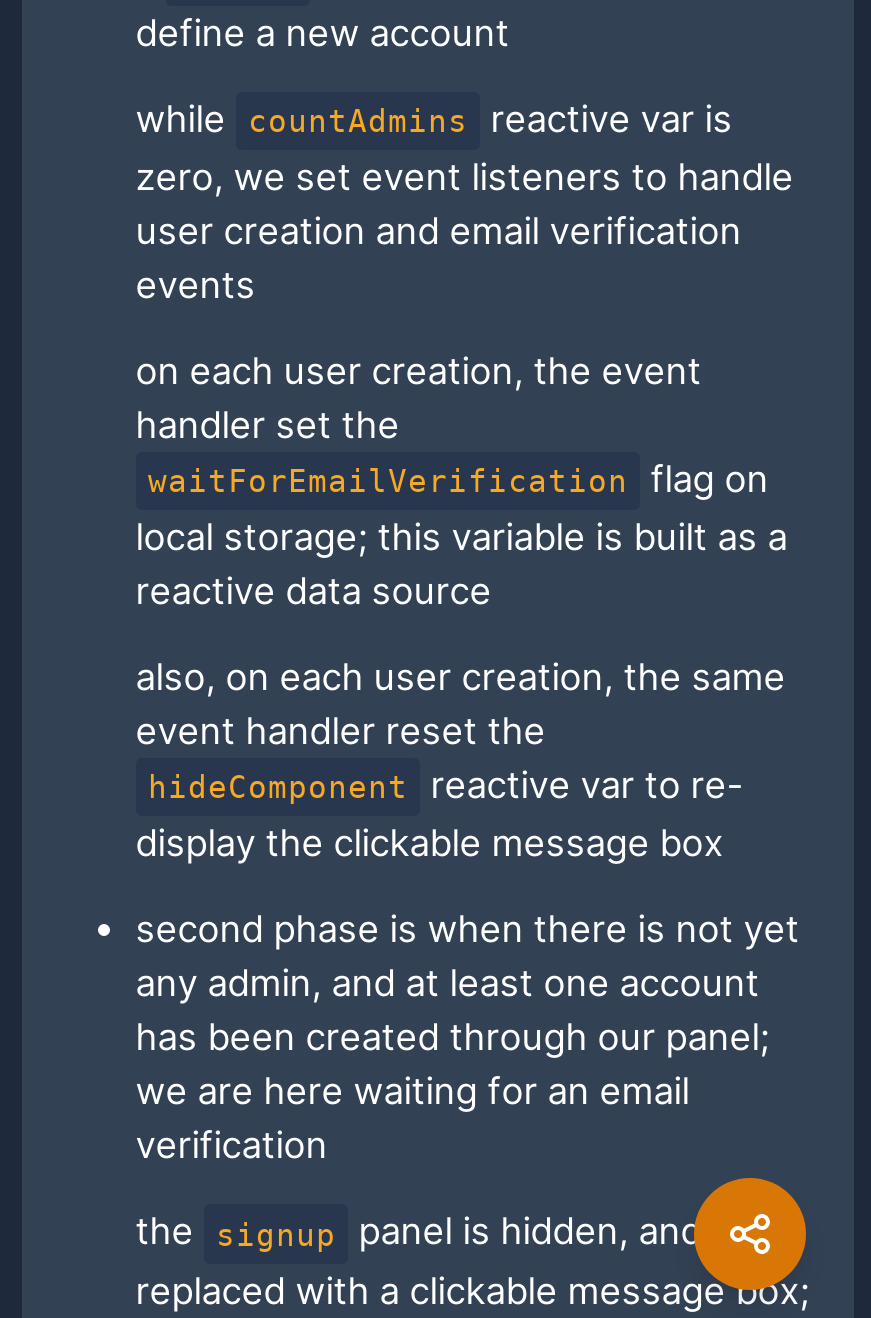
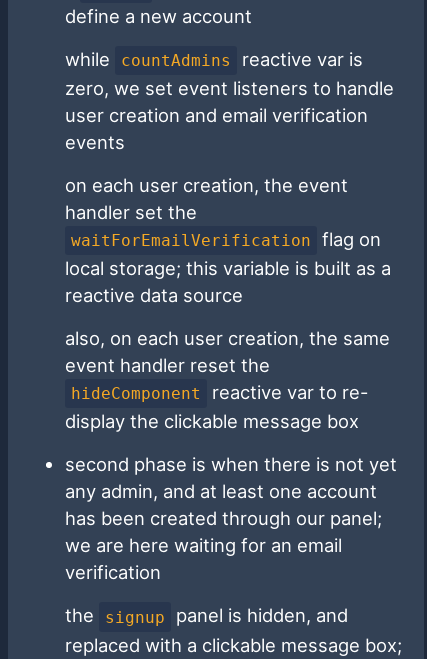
[698,1176,808,1262] [image] -> none

